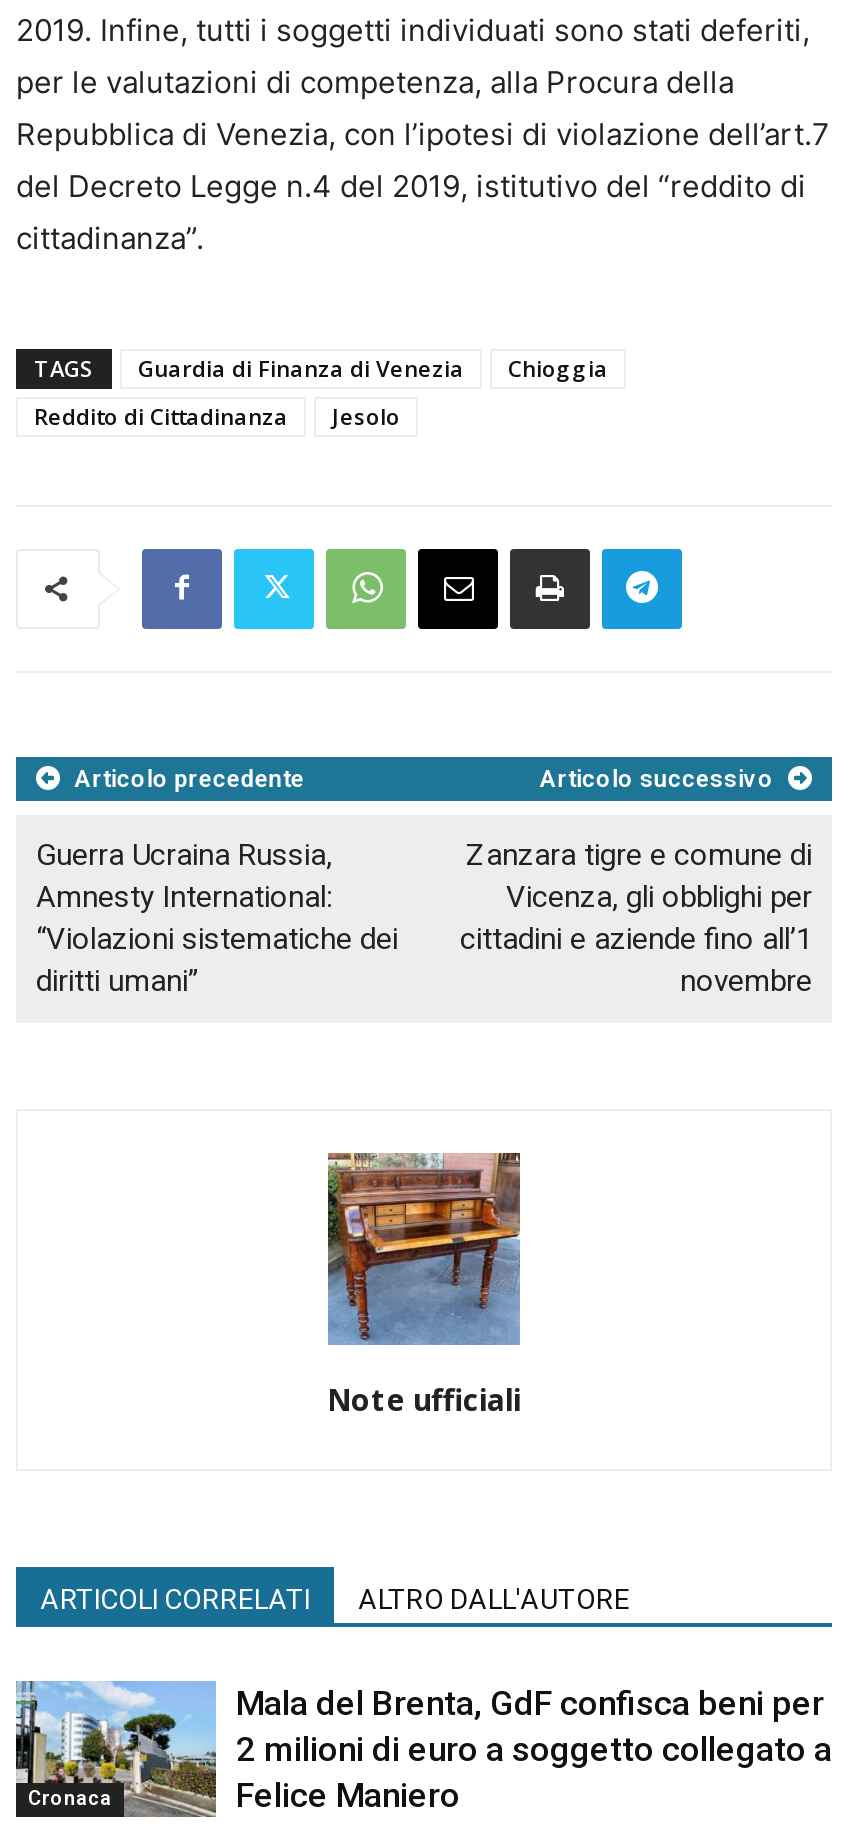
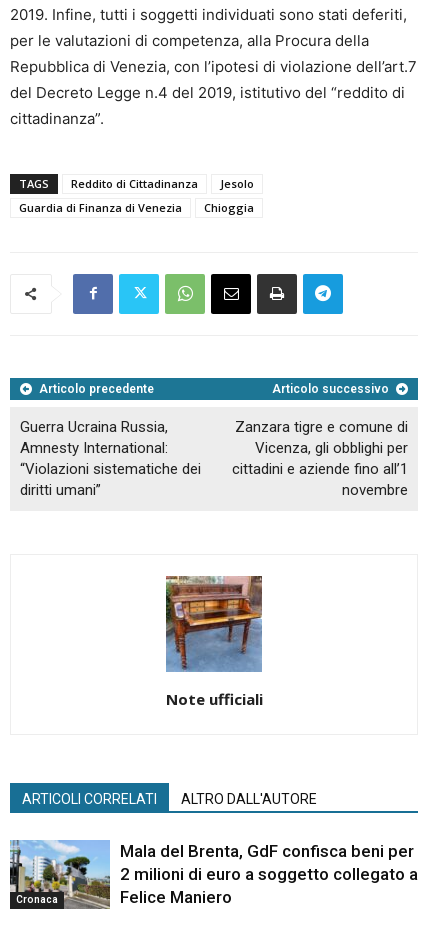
moved [138,352,608,382] -> [19,200,254,215]: Guardia di Finanza di Venezia | Chioggia
moved [34,400,400,430] -> [71,176,254,191]: Reddito di Cittadinanza | Jesolo

